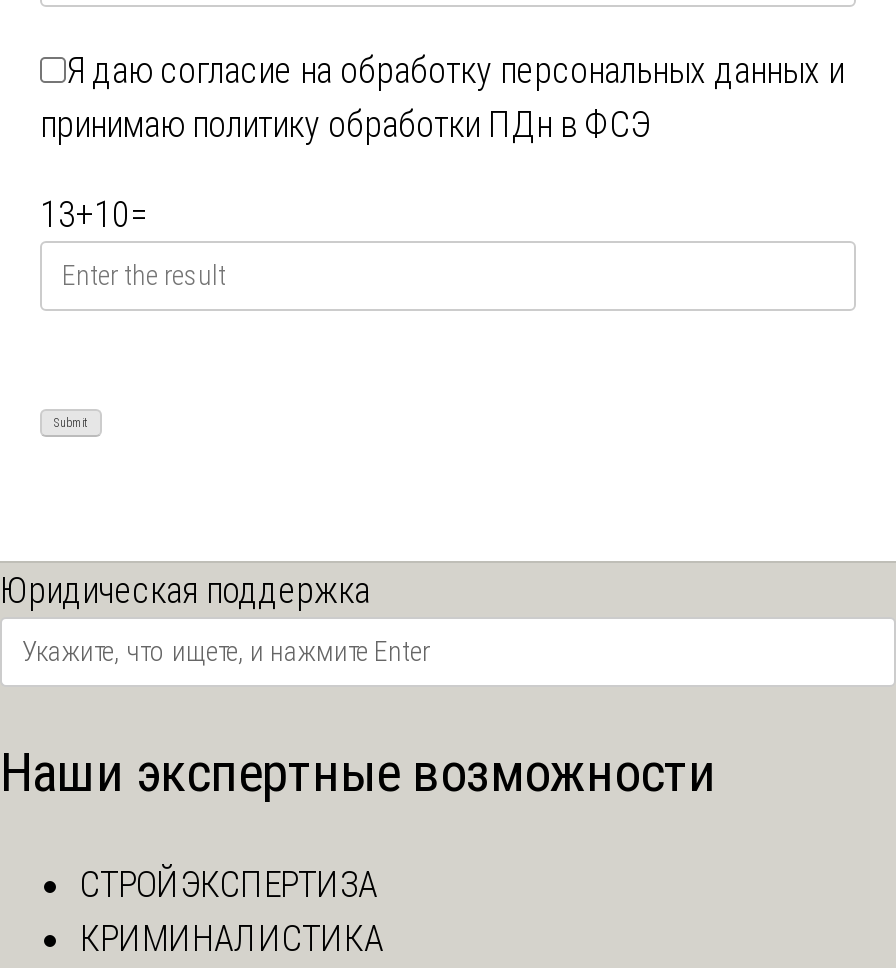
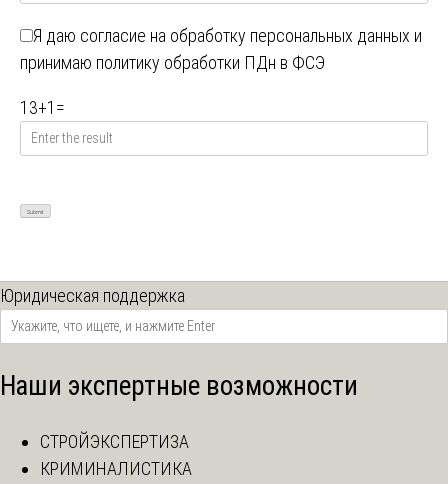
[40,193,148,235] 13+10= -> [20,97,65,118] 13+1=

